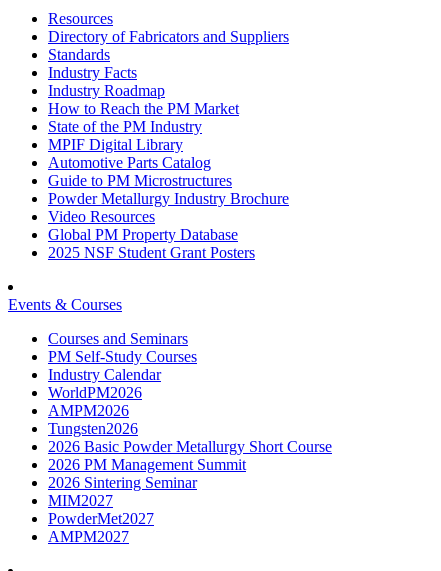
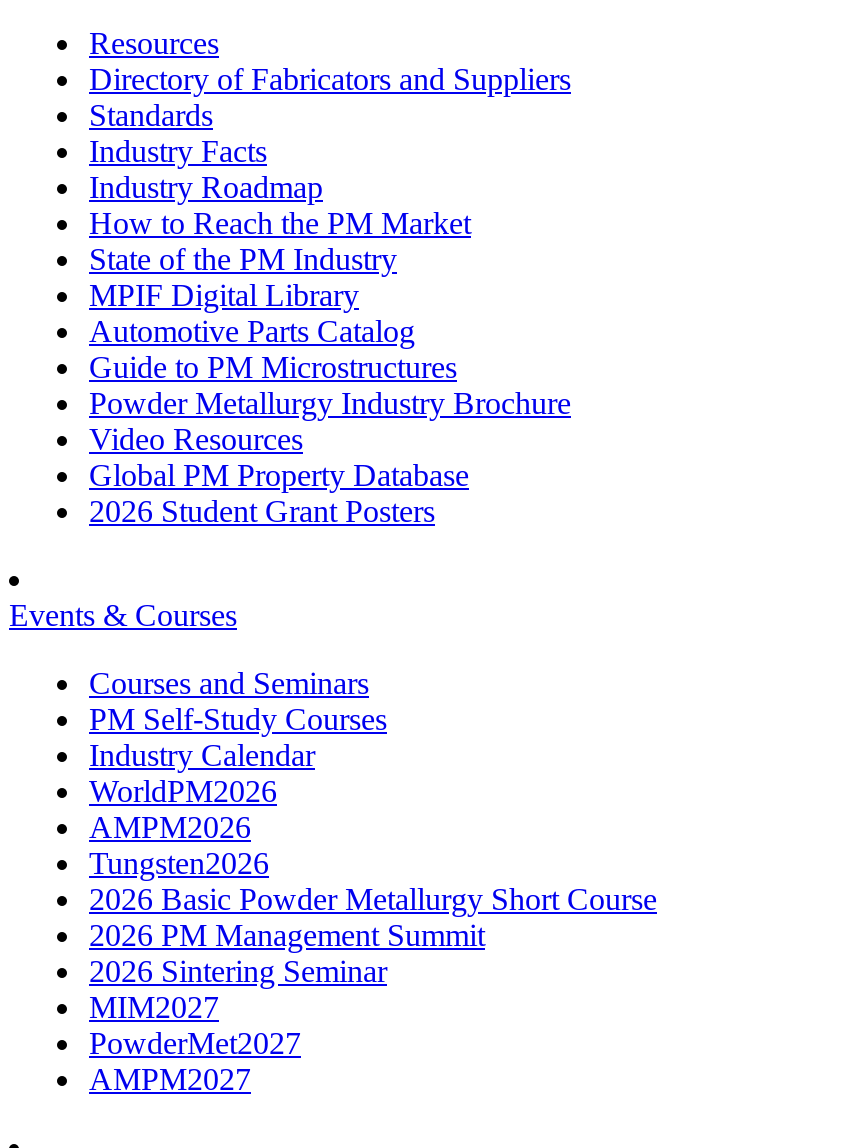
[48,244,255,261] 2025 NSF Student Grant Posters -> [89,494,435,528] 2026 Student Grant Posters

